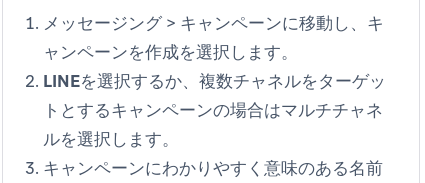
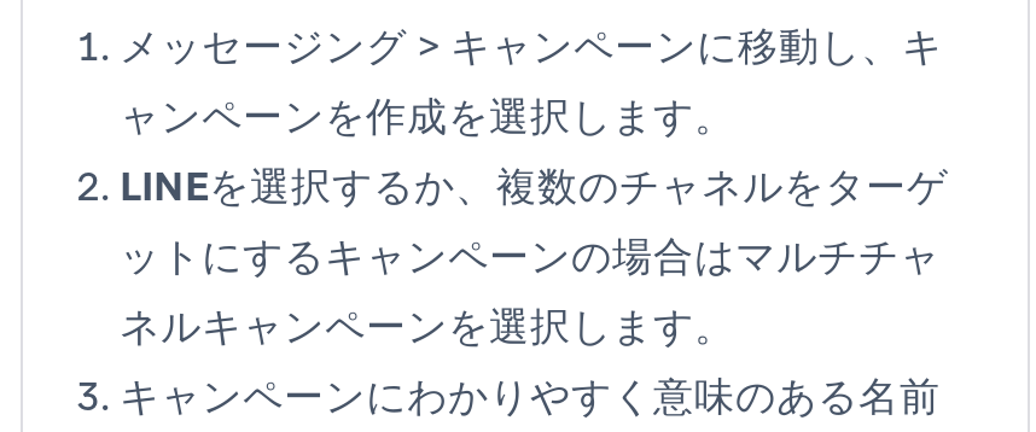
[43,70,386,150] LINEを選択するか、複数チャネルをターゲッ | トとするキャンペーンの場合はマルチチャネ | ルを選択します。 -> [120,159,948,352] LINEを選択するか、複数のチャネルをターゲ | ットにするキャンペーンの場合はマルチチャ | ネルキャンペーンを選択します。

